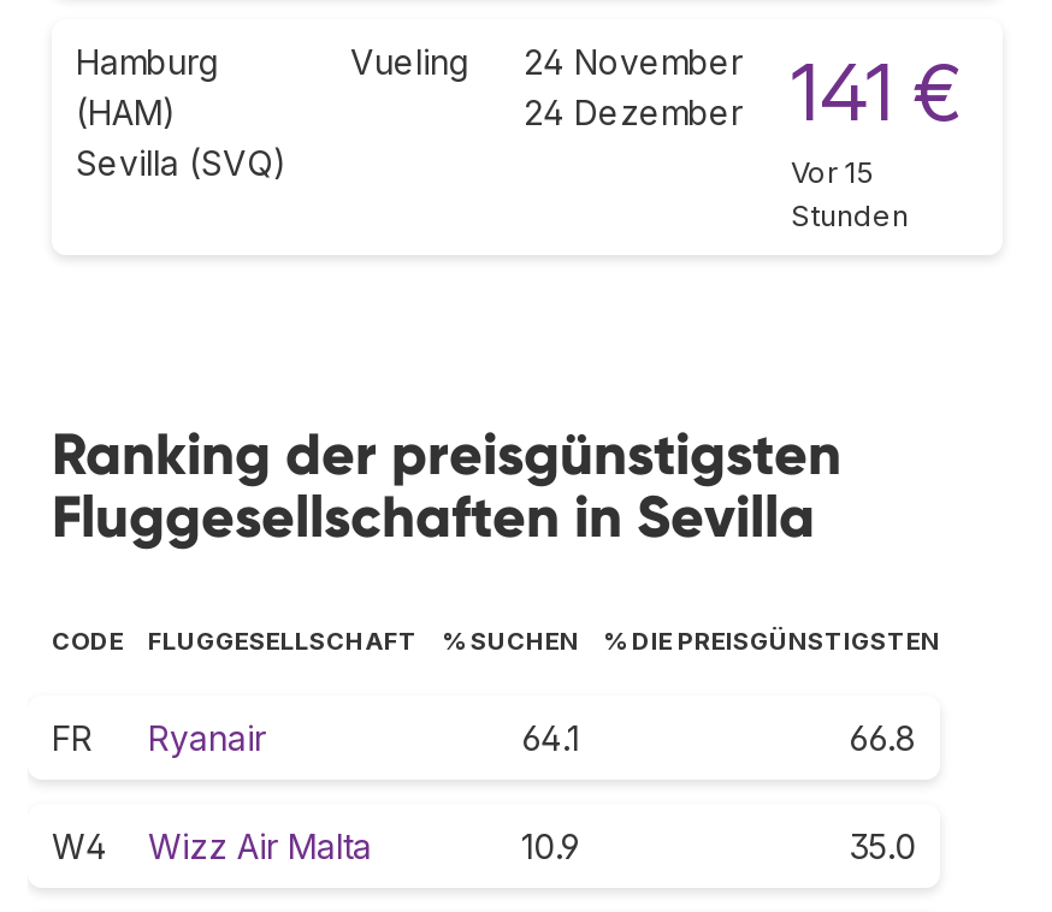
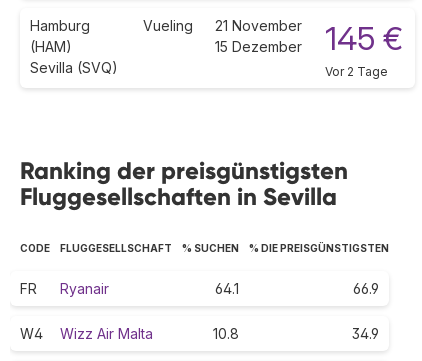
[524,40,962,233] 24 November | 24 Dezember | 141 € | Vor 15 | Stunden -> [215,17,403,79] 21 November | 15 Dezember | 145 € | Vor 2 Tage
[849,716,916,757] 66.8 -> [353,280,379,297] 66.9
[521,825,579,866] 10.9 -> [213,325,239,342] 10.8
[849,825,916,866] 35.0 -> [352,325,379,342] 34.9

